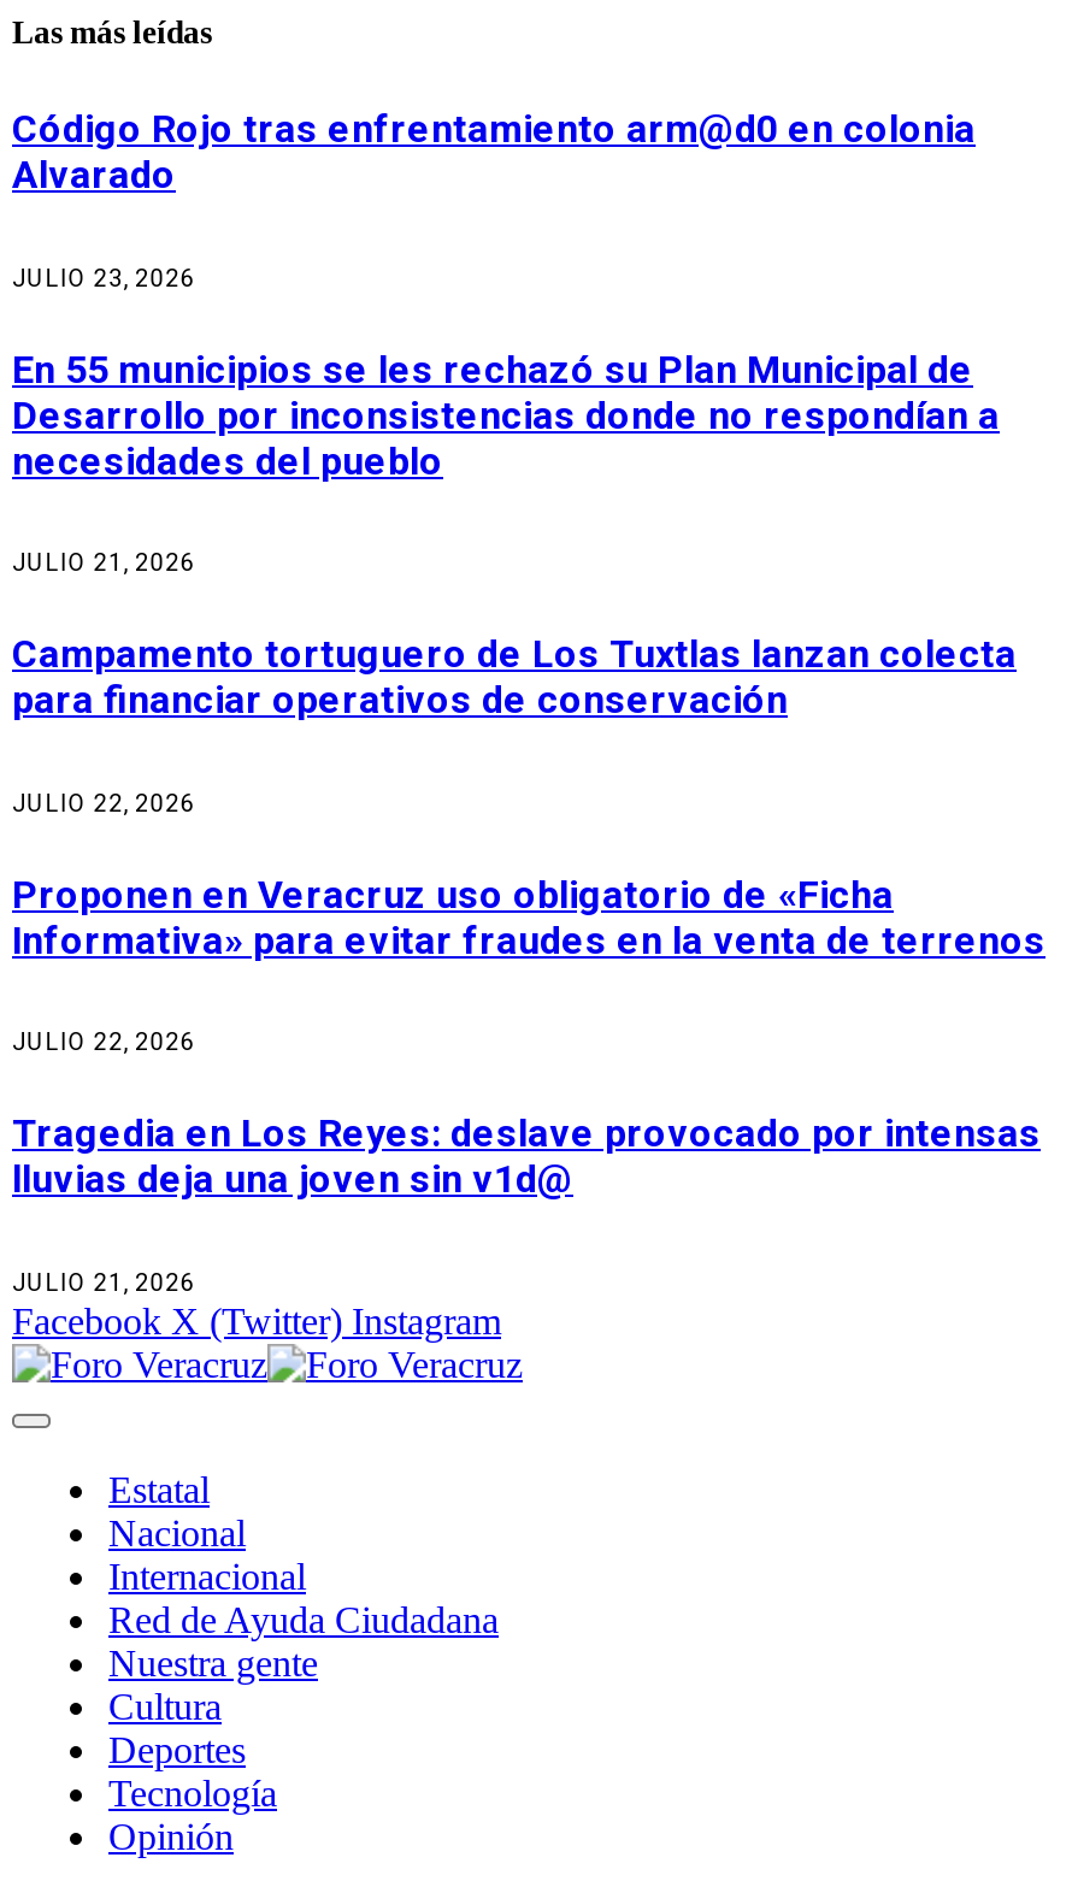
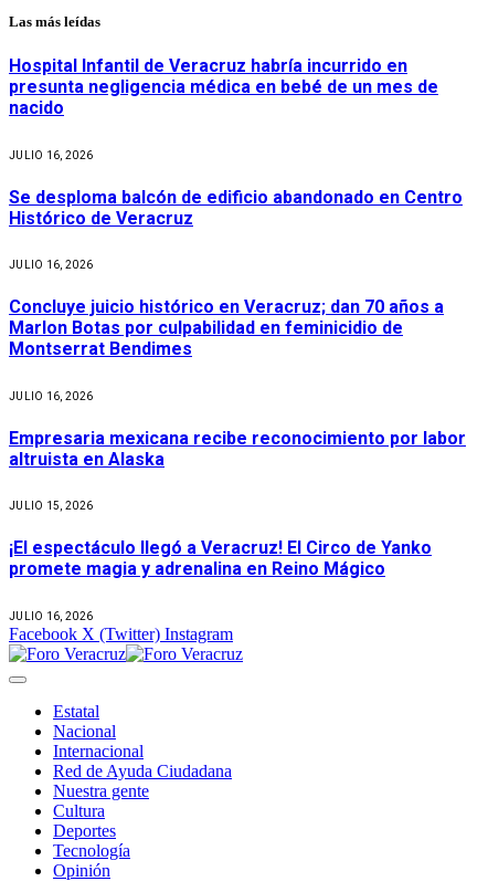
[12,107,976,198] Código Rojo tras enfrentamiento arm@d0 en colonia | Alvarado -> [9,56,438,119] Hospital Infantil de Veracruz habría incurrido en | presunta negligencia médica en bebé de un mes de | nacido
[12,264,196,290] JULIO 23, 2026 -> [9,149,93,161] JULIO 16, 2026
[12,347,1000,484] En 55 municipios se les rechazó su Plan Municipal de | Desarrollo por inconsistencias donde no respondían a | necesidades del pueblo -> [9,187,463,229] Se desploma balcón de edificio abandonado en Centro | Histórico de Veracruz
[12,549,196,576] JULIO 21, 2026 -> [9,259,93,271] JULIO 16, 2026
[12,632,1017,723] Campamento tortuguero de Los Tuxtlas lanzan colecta | para financiar operativos de conservación -> [9,297,444,360] Concluye juicio histórico en Veracruz; dan 70 años a | Marlon Botas por culpabilidad en feminicidio de | Montserrat Bendimes
[12,789,196,816] JULIO 22, 2026 -> [9,390,93,402] JULIO 16, 2026
[12,872,1046,963] Proponen en Veracruz uso obligatorio de «Ficha | Informativa» para evitar fraudes en la venta de terrenos -> [9,428,466,470] Empresaria mexicana recibe reconocimiento por labor | altruista en Alaska
[12,1029,196,1055] JULIO 22, 2026 -> [9,500,93,512] JULIO 15, 2026
[12,1111,1041,1203] Tragedia en Los Reyes: deslave provocado por intensas | lluvias deja una joven sin v1d@ -> [9,538,432,580] ¡El espectáculo llegó a Veracruz! El Circo de Yanko | promete magia y adrenalina en Reino Mágico
[12,1269,196,1295] JULIO 21, 2026 -> [9,610,93,622] JULIO 16, 2026

